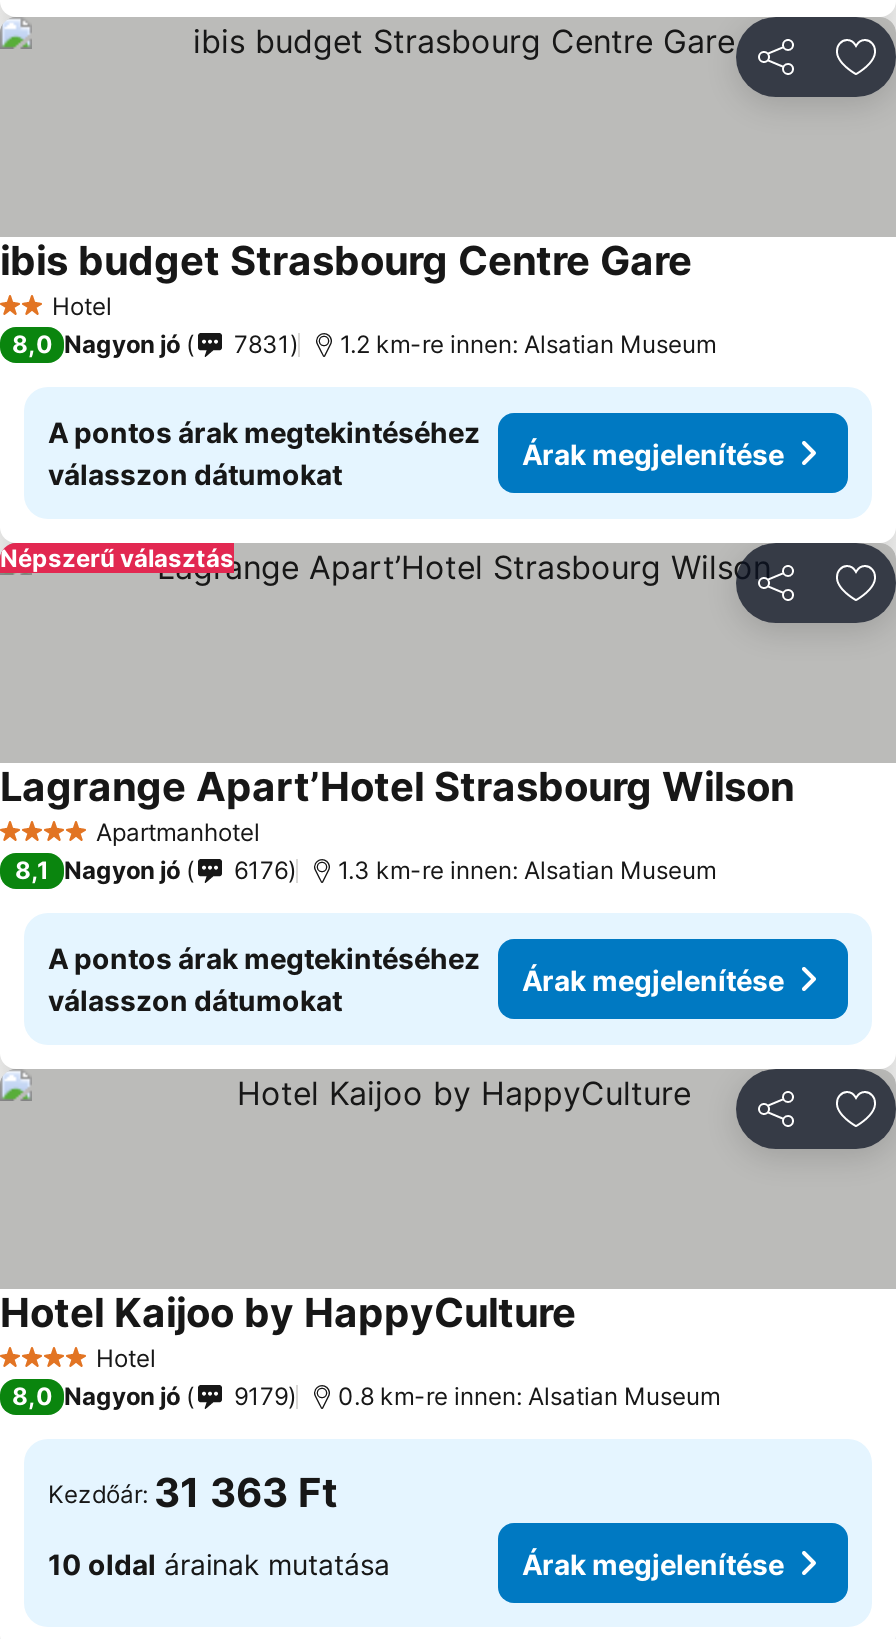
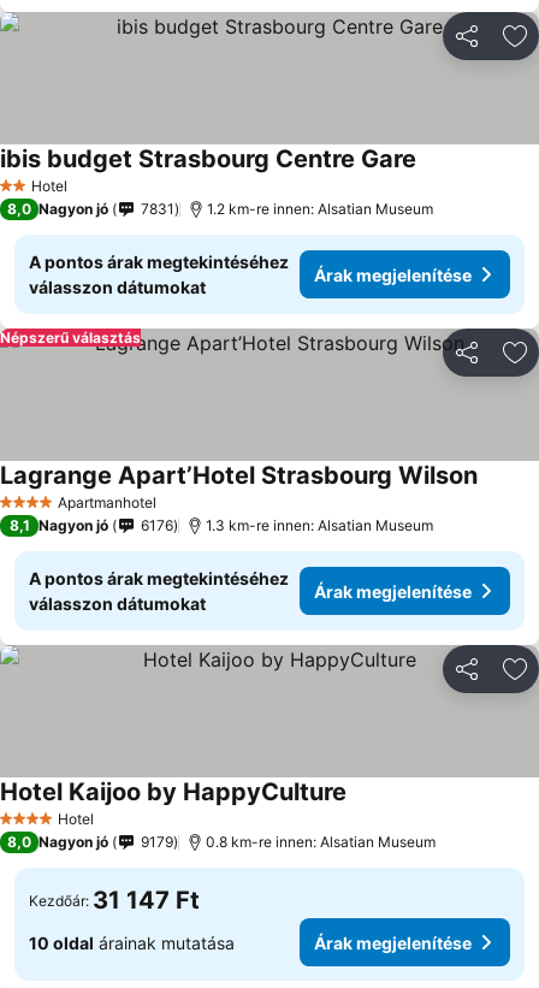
[48,1469,338,1517] Kezdőár: 31 363 Ft -> [29,886,200,915] Kezdőár: 31 147 Ft

